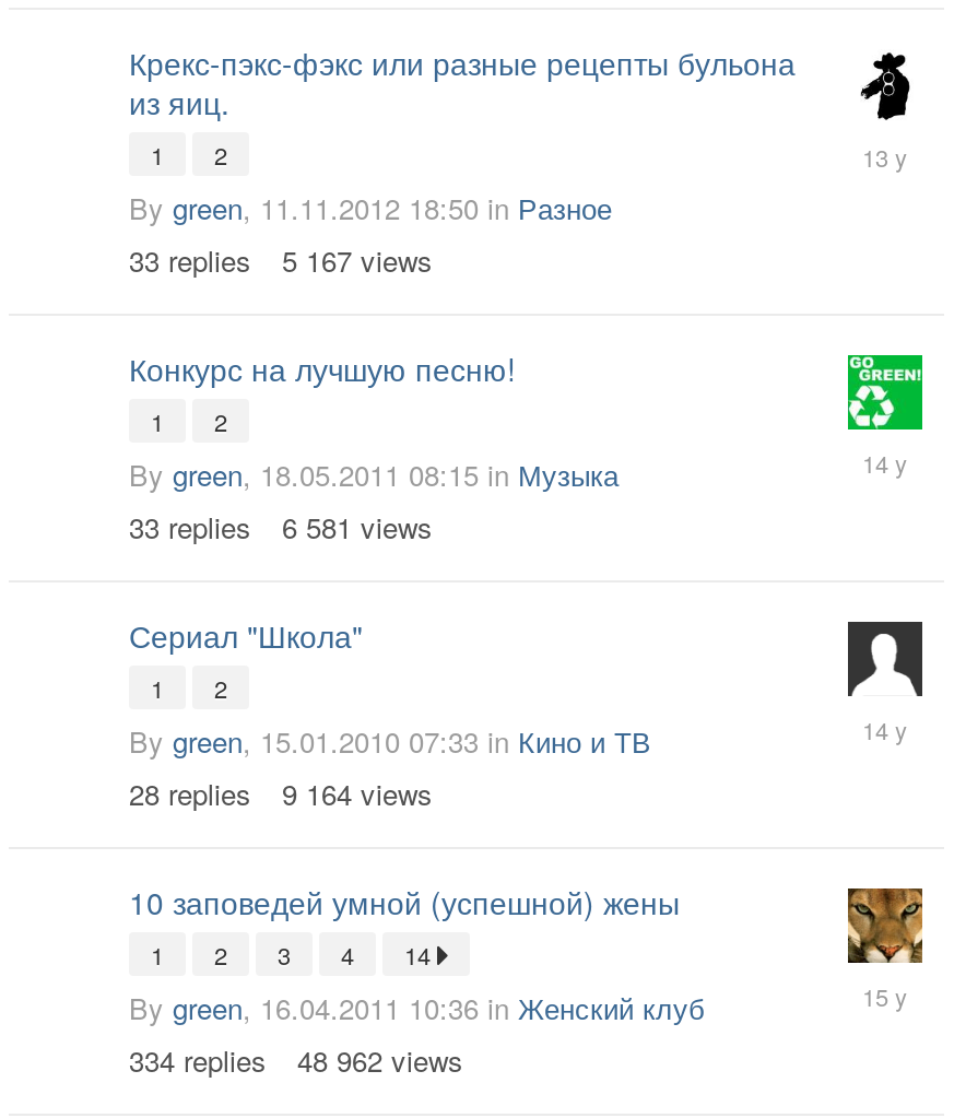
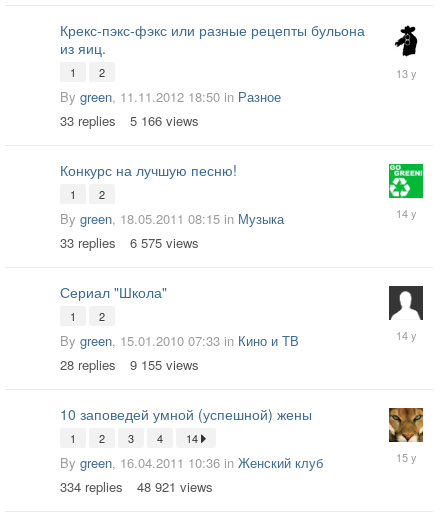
[129,239,433,281] 33 replies 5 167 views -> [60,111,199,130] 33 replies 5 166 views
[129,506,433,548] 33 replies 6 581 views -> [60,233,199,252] 33 replies 6 575 views
[129,773,433,814] 28 replies 9 164 views -> [60,355,199,374] 28 replies 9 155 views
[129,1039,463,1081] 334 replies 48 962 views -> [60,477,213,496] 334 replies 48 921 views

